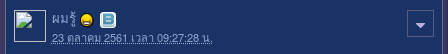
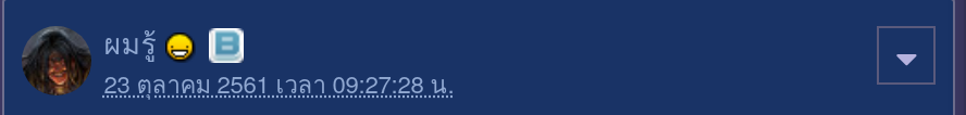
[13,9,47,43] [image] -> [22,24,94,95] [image]

